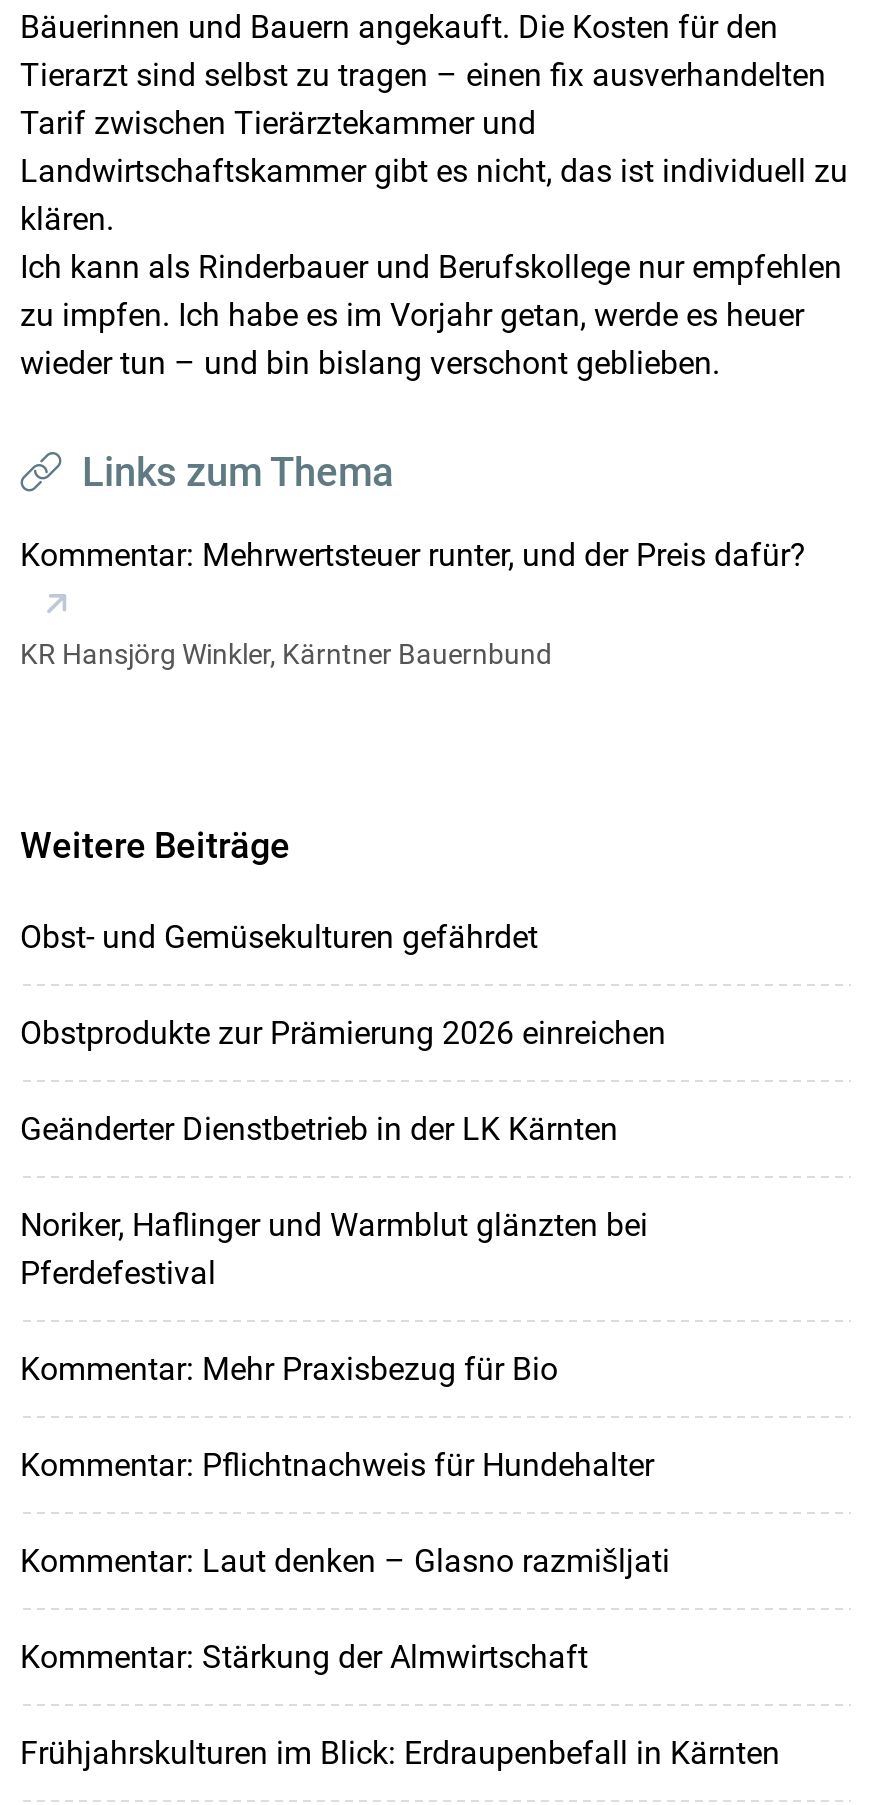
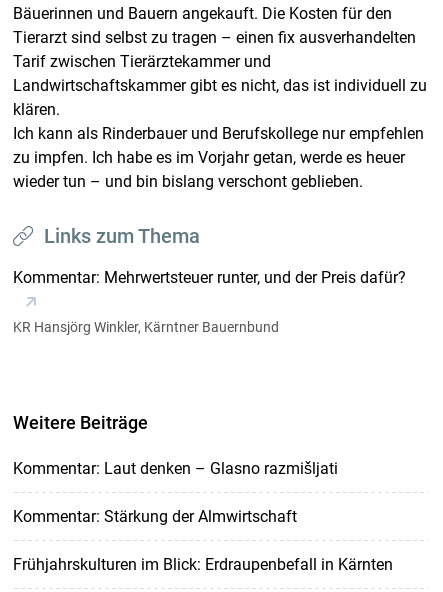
[20,918,666,1484] Obst- und Gemüsekulturen gefährdet | Obstprodukte zur Prämierung 2026 einreichen | Geänderter Dienstbetrieb in der LK Kärnten | Noriker, Haflinger und Warmblut glänzten bei | Pferdefestival | Kommentar: Mehr Praxisbezug für Bio | Kommentar: Pflichtnachweis für Hundehalter -> none

